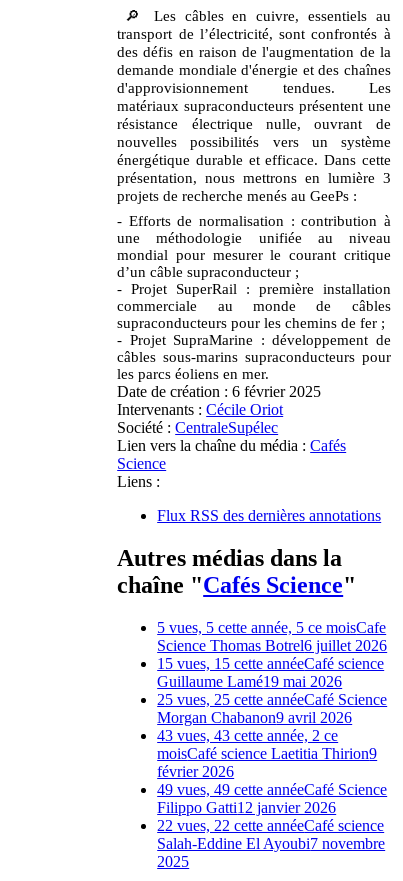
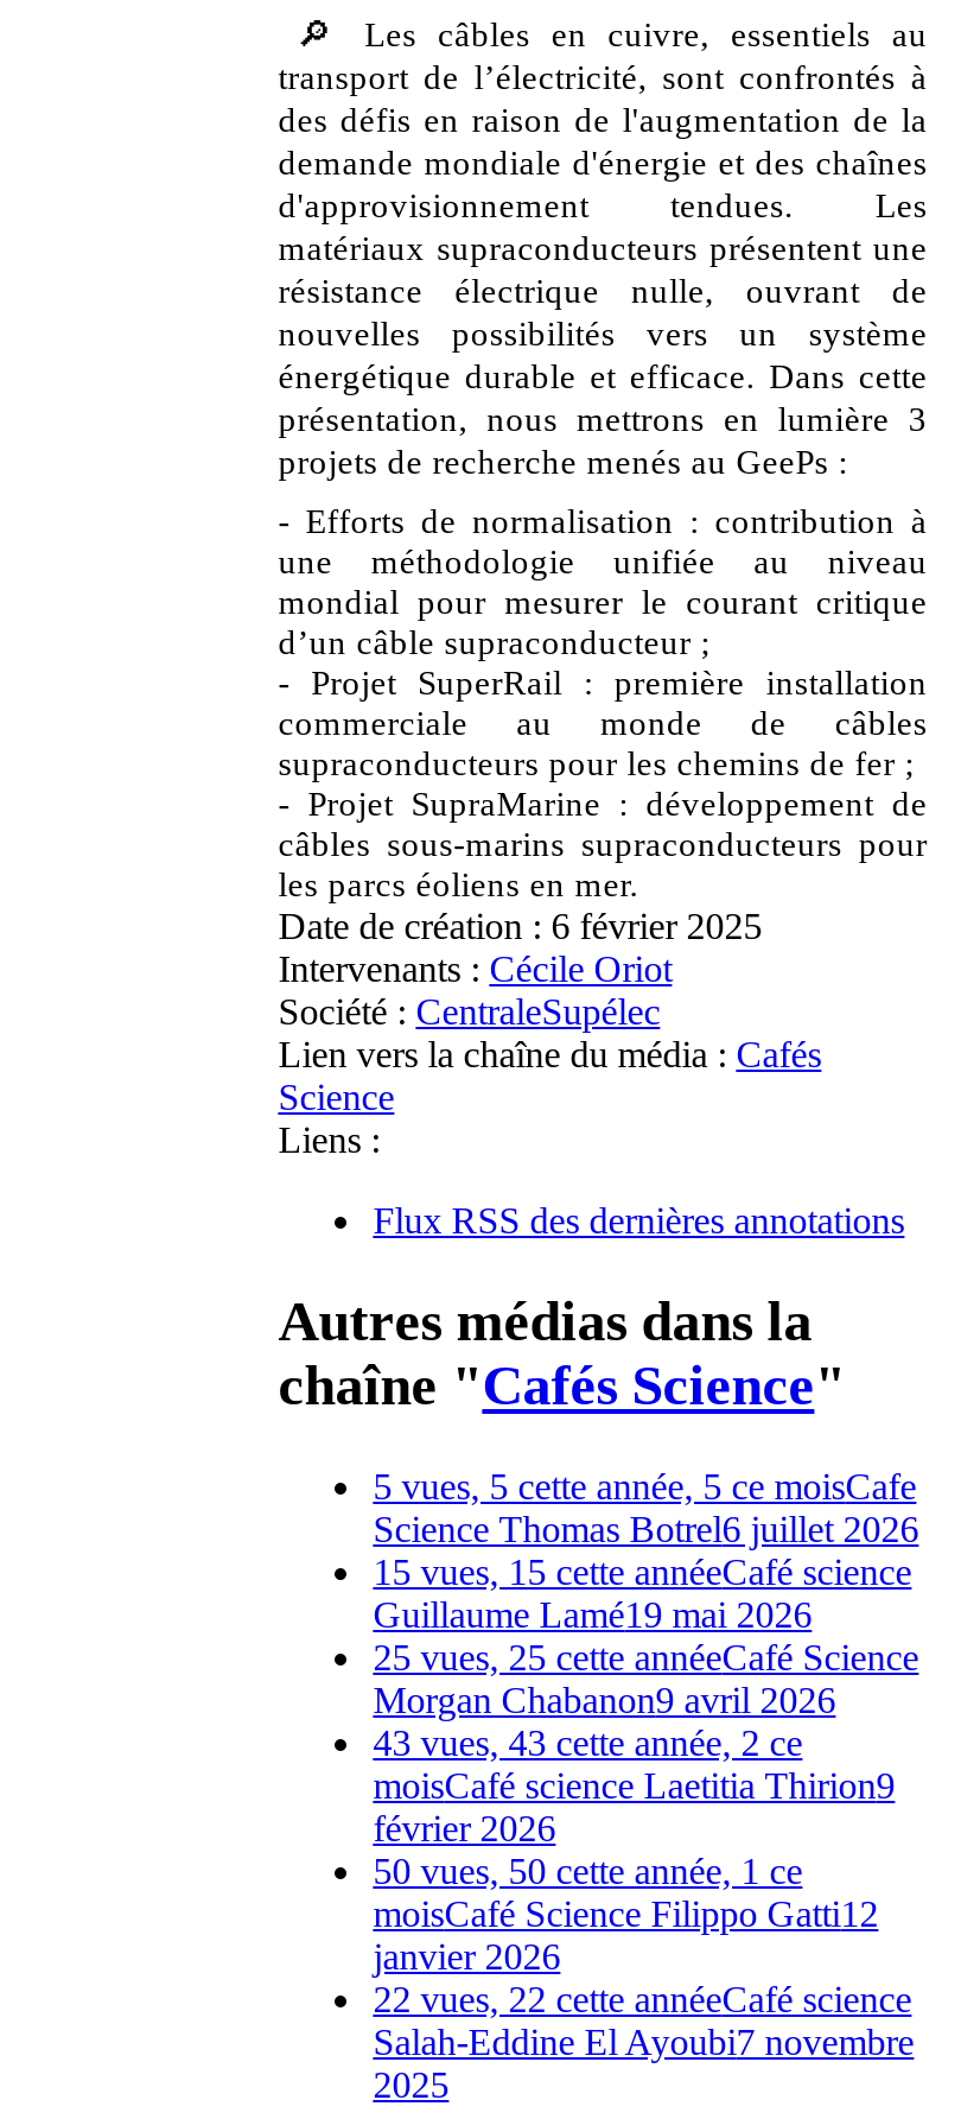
[157,780,387,815] 49 vues, 49 cette annéeCafé Science | Filippo Gatti 12 janvier 2026 -> [373,1850,878,1975] 50 vues, 50 cette année, 1 ce | moisCafé Science Filippo Gatti12 | janvier 2026

